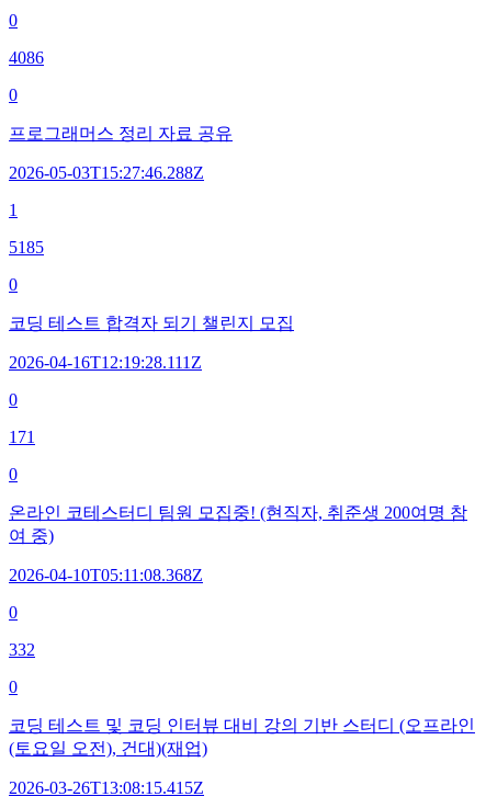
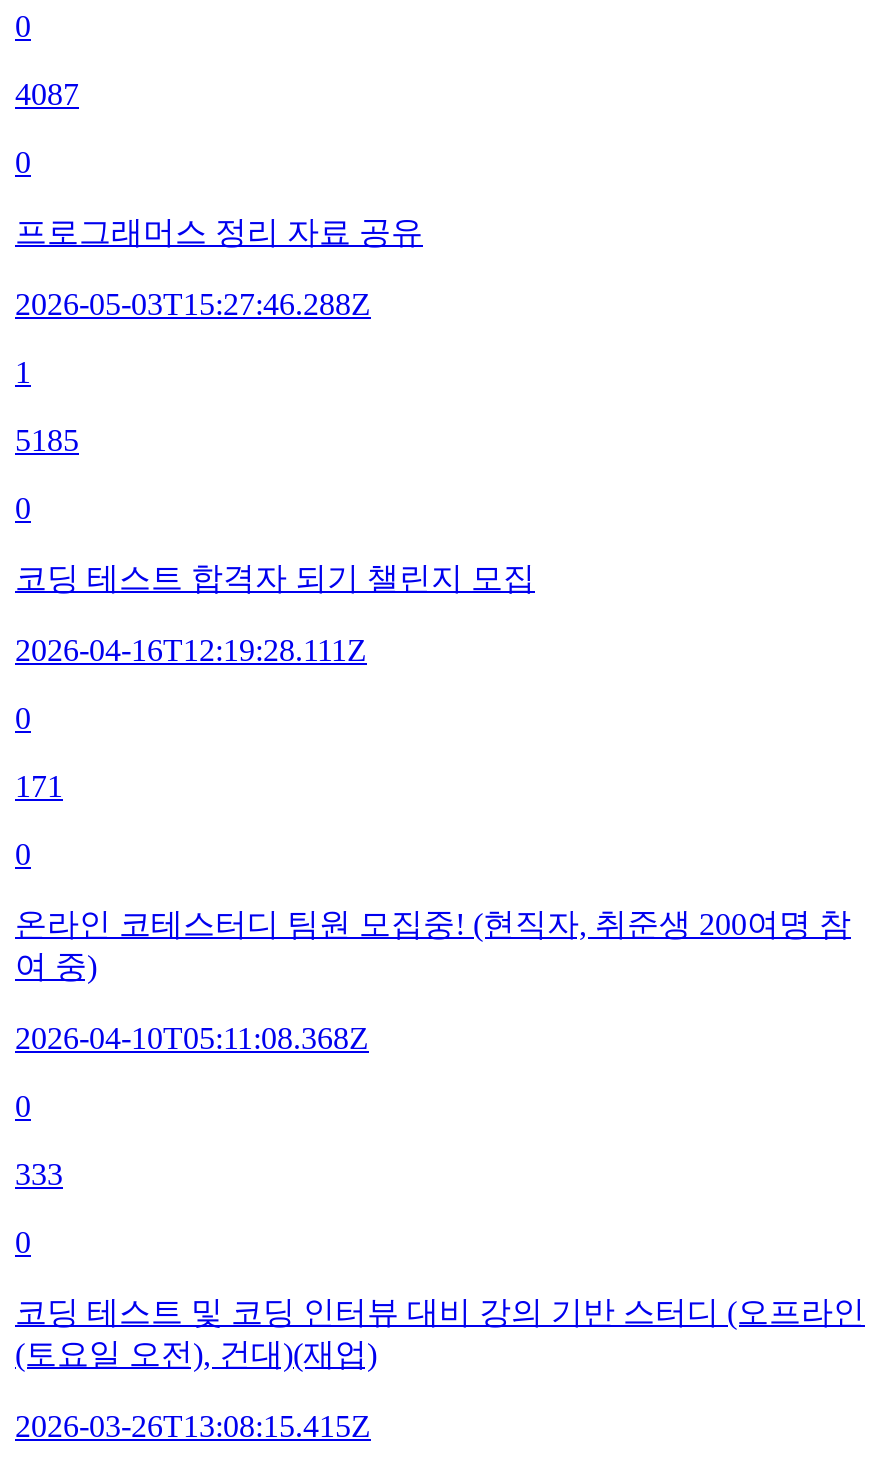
[9,48,44,67] 4086 -> [15,77,79,111] 4087
[9,640,35,659] 332 -> [15,1157,63,1191] 333

